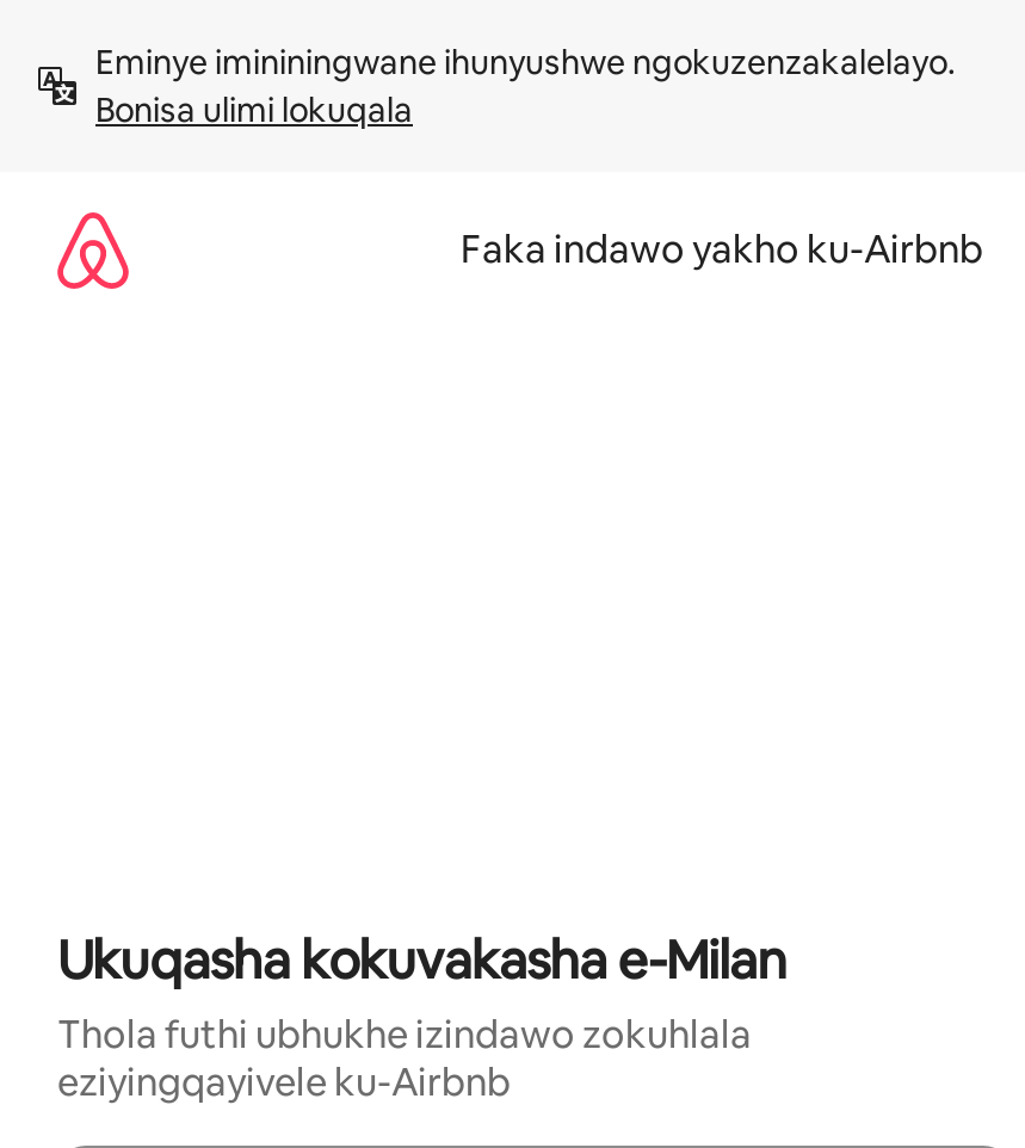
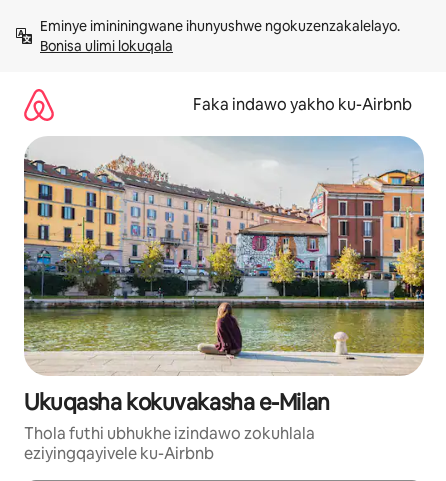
none -> [23,135,425,376] [image]

